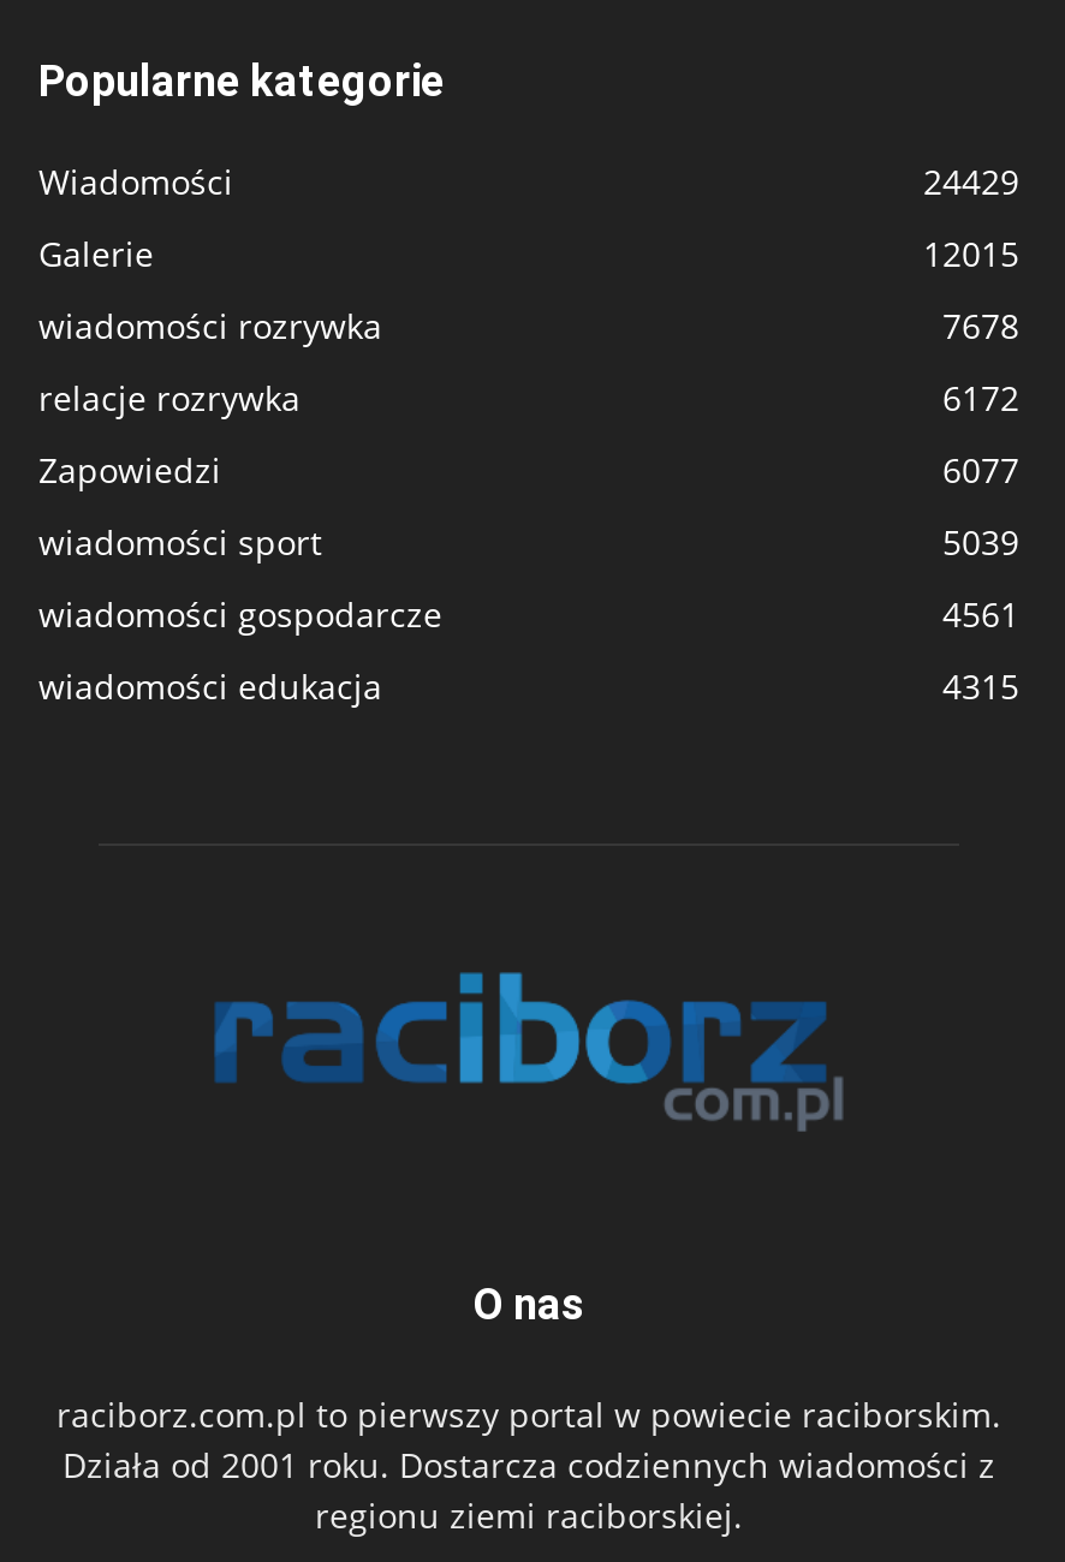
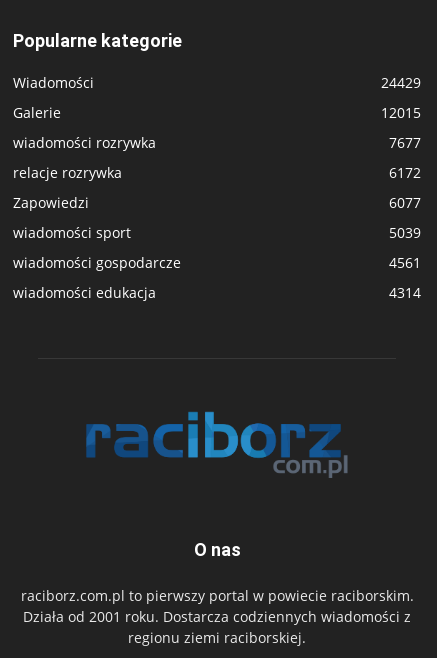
[942,303,1019,349] 7678 -> [389,133,421,152] 7677
[942,664,1019,709] 4315 -> [389,283,421,302] 4314

